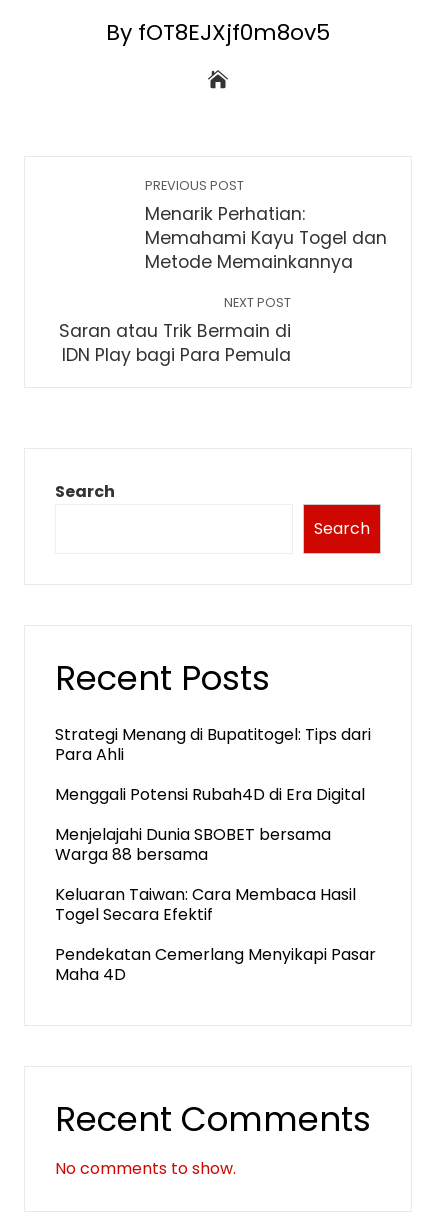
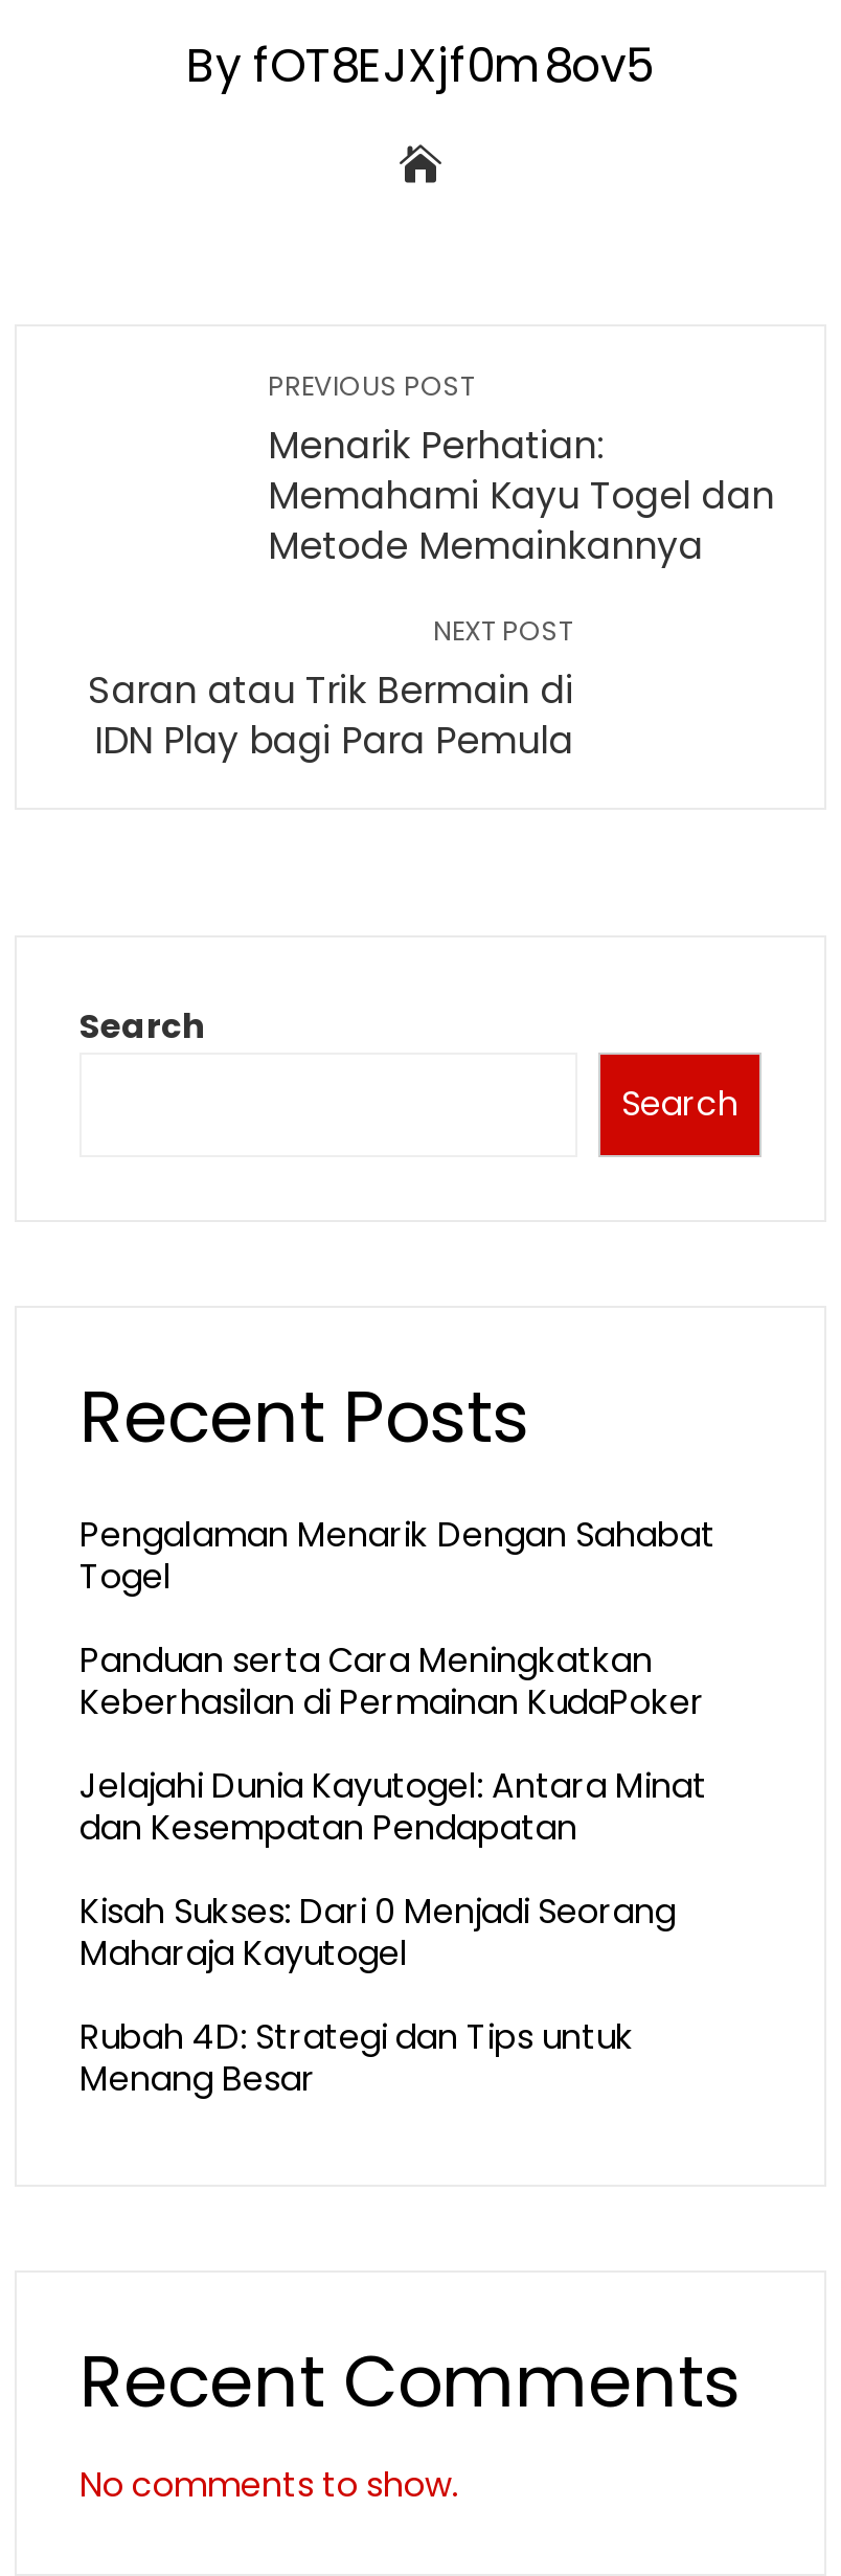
[55,723,371,766] Strategi Menang di Bupatitogel: Tips dari | Para Ahli -> [79,1511,715,1601] Pengalaman Menarik Dengan Sahabat | Togel
[55,783,365,806] Menggali Potensi Rubah4D di Era Digital -> [79,1636,705,1726] Panduan serta Cara Meningkatkan | Keberhasilan di Permainan KudaPoker
[55,823,331,866] Menjelajahi Dunia SBOBET bersama | Warga 88 bersama -> [79,1762,707,1852] Jelajahi Dunia Kayutogel: Antara Minat | dan Kesempatan Pendapatan
[55,883,356,926] Keluaran Taiwan: Cara Membaca Hasil | Togel Secara Efektif -> [79,1888,676,1978] Kisah Sukses: Dari 0 Menjadi Seorang | Maharaja Kayutogel
[55,943,376,986] Pendekatan Cemerlang Menyikapi Pasar | Maha 4D -> [79,2013,634,2103] Rubah 4D: Strategi dan Tips untuk | Menang Besar

